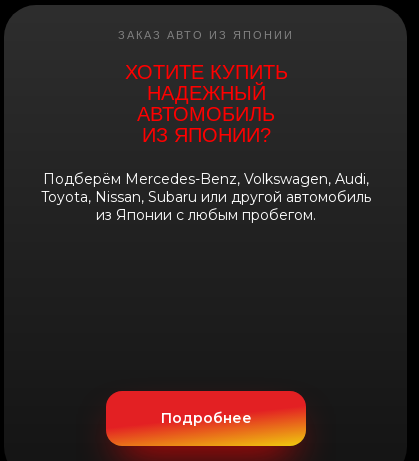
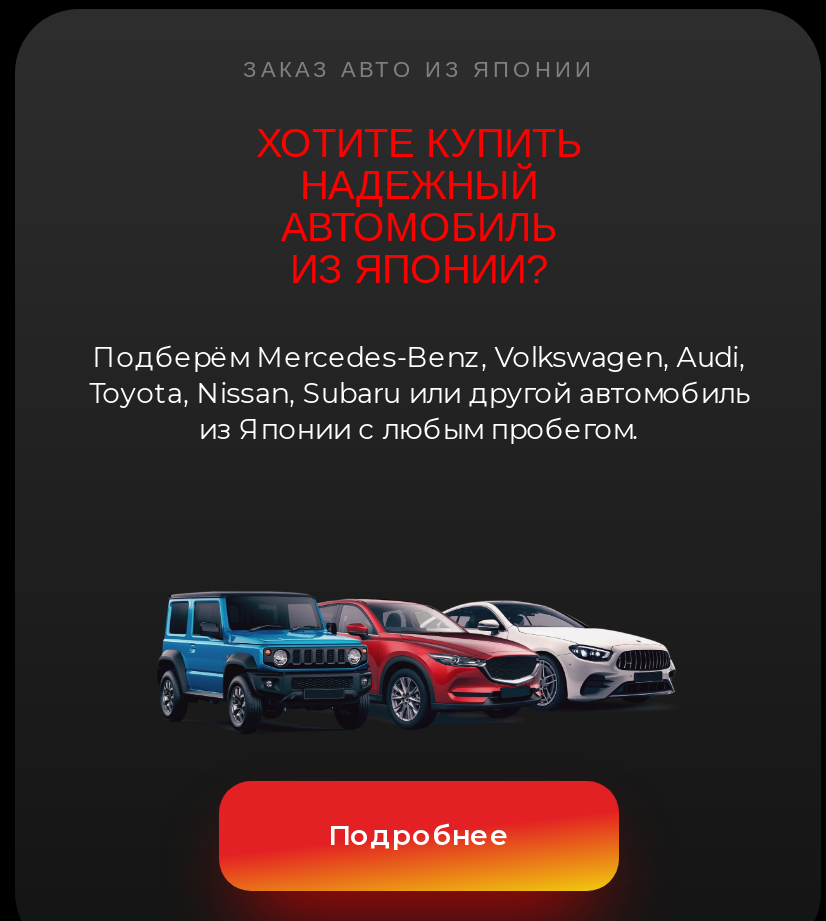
none -> [159,591,677,727] [image]

